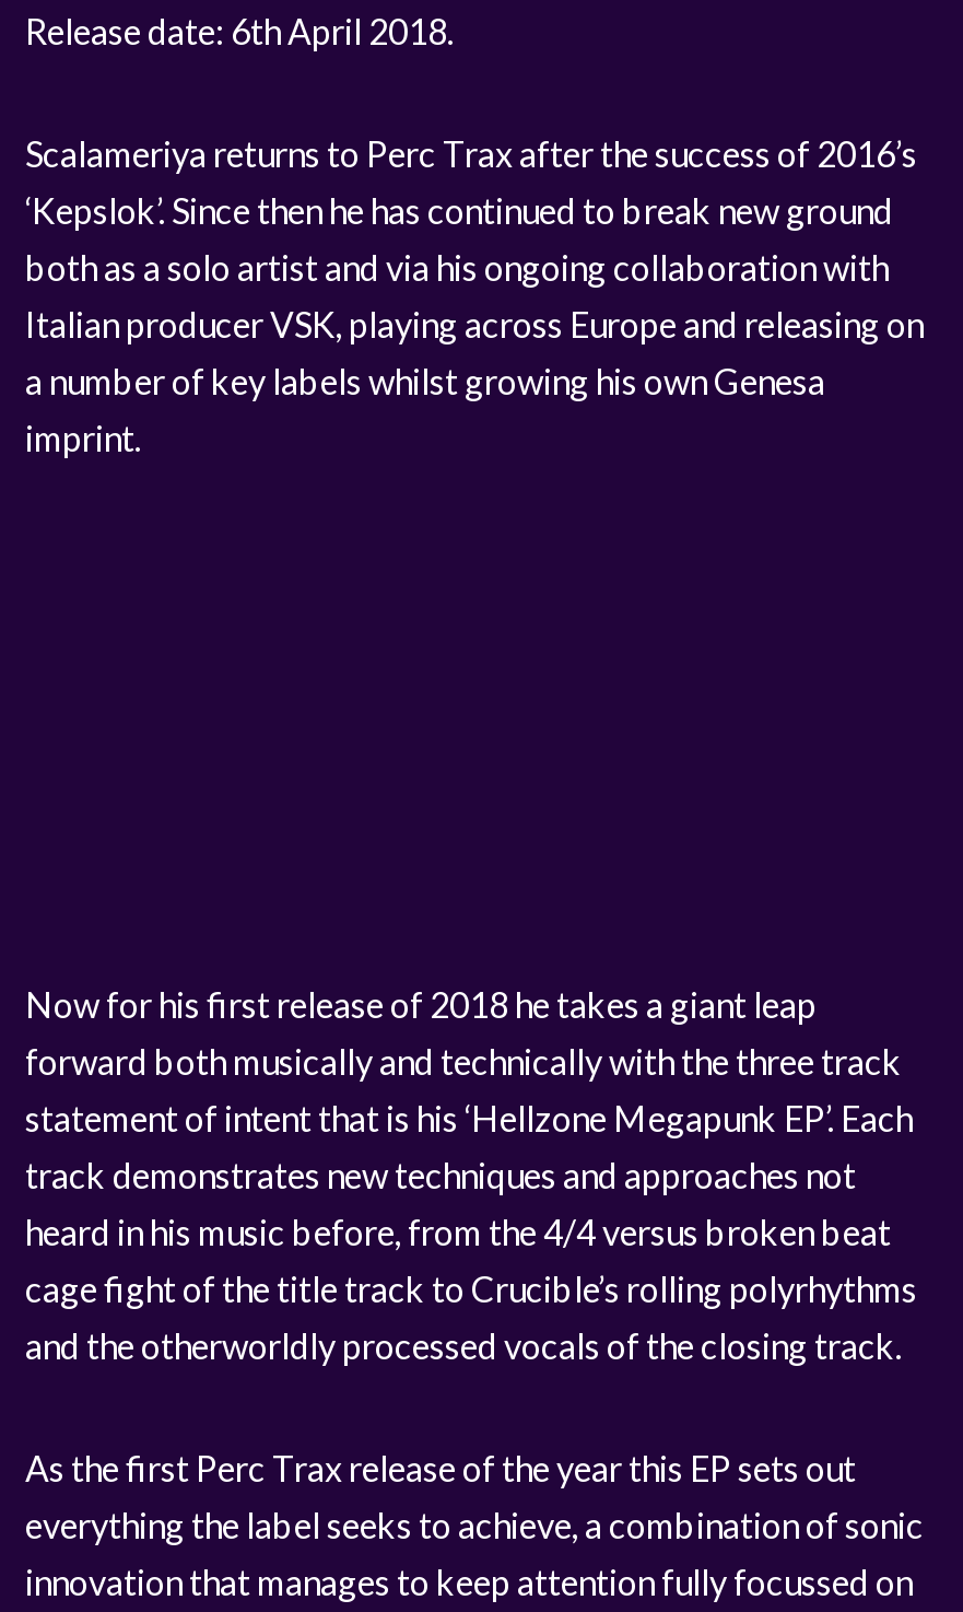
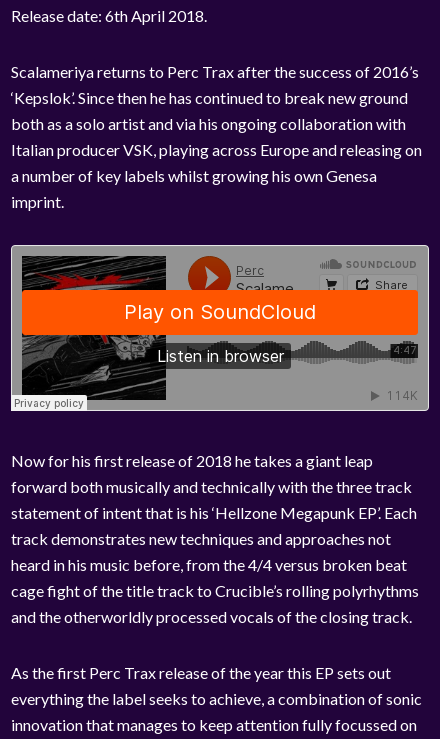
none -> [10,244,430,412] [image]

